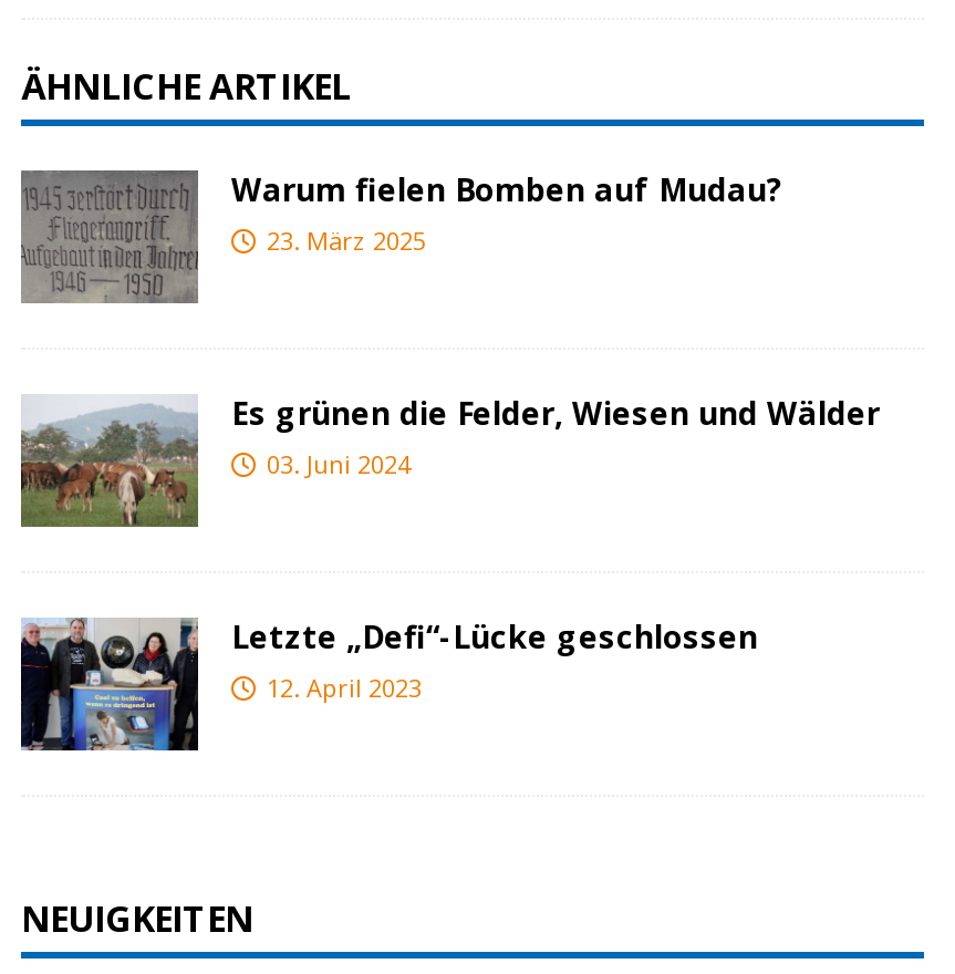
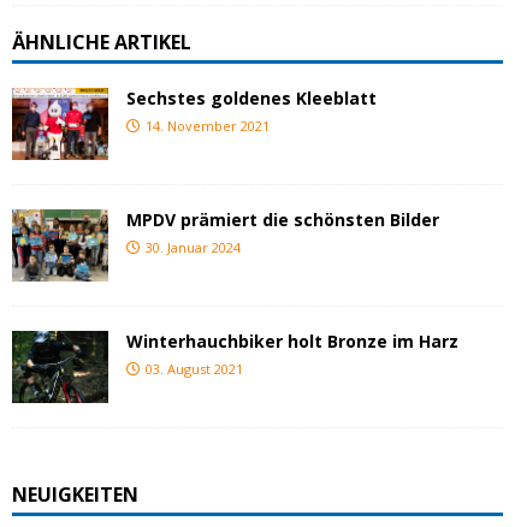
[19,168,782,303] [image] | Warum fielen Bomben auf Mudau? | 23. März 2025 -> [11,86,377,161] [image] | Sechstes goldenes Kleeblatt | 14. November 2021
[19,392,880,527] [image] | Es grünen die Felder, Wiesen und Wälder | 03. Juni 2024 -> [11,208,439,282] [image] | MPDV prämiert die schönsten Bilder | 30. Januar 2024
[21,615,758,753] [image] | Letzte „Defi“-Lücke geschlossen | 12. April 2023 -> [11,330,458,404] [image] | Winterhauchbiker holt Bronze im Harz | 03. August 2021

